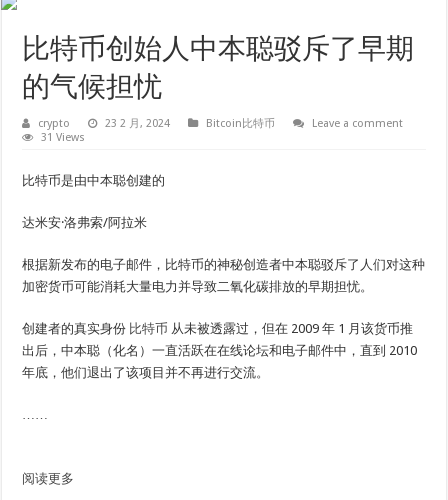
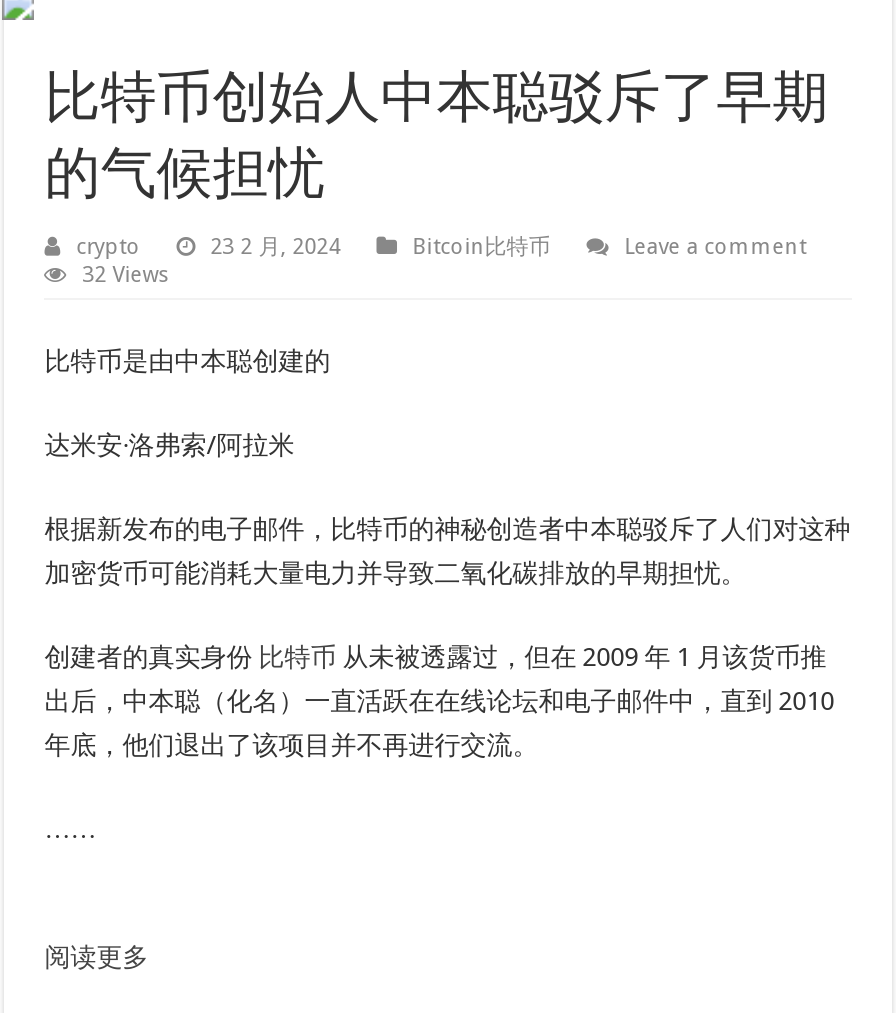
[41,131,85,144] 31 Views -> [82,262,170,288] 32 Views

